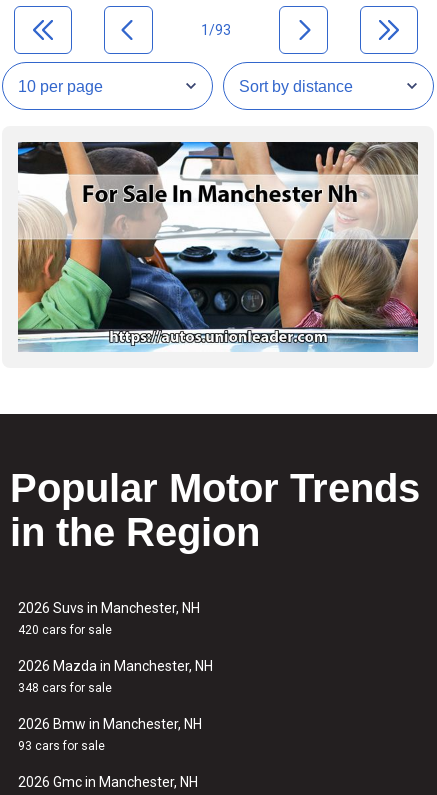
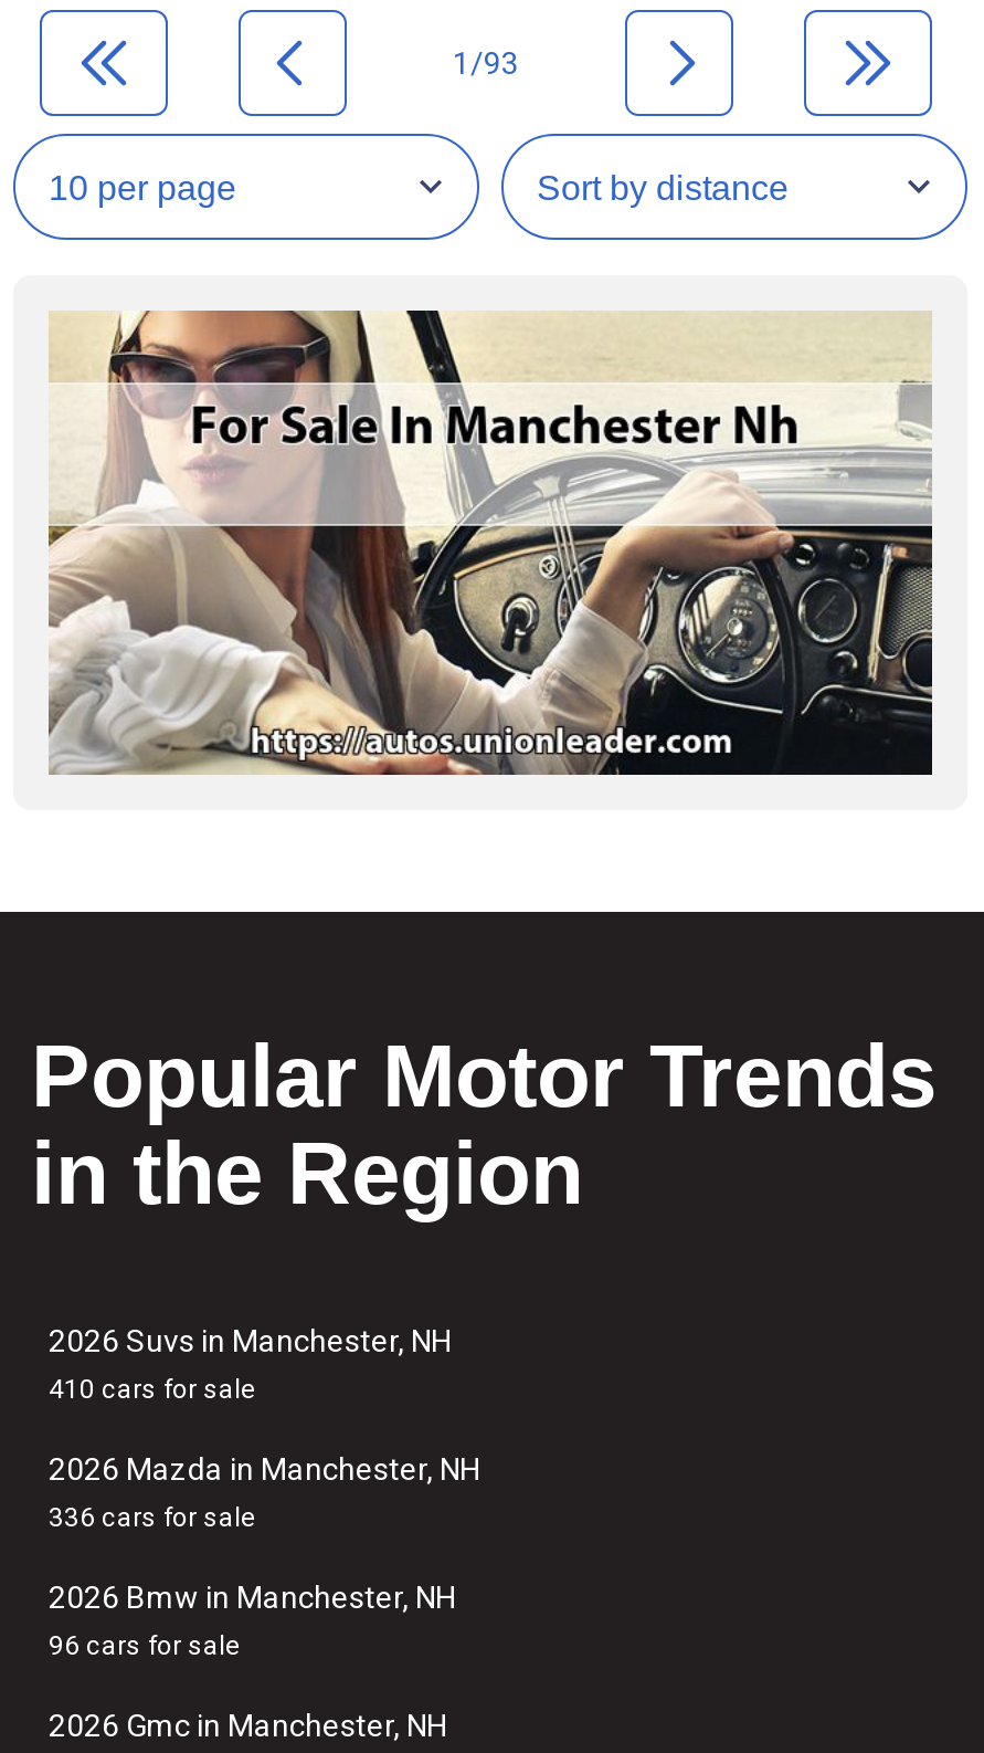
[17,141,419,353] [image] -> [49,308,934,777] [image]
[18,623,112,637] 420 cars for sale -> [49,1374,256,1405] 410 cars for sale
[18,681,112,695] 348 cars for sale -> [49,1502,256,1533] 336 cars for sale
[18,739,105,753] 93 cars for sale -> [49,1630,241,1661] 96 cars for sale

